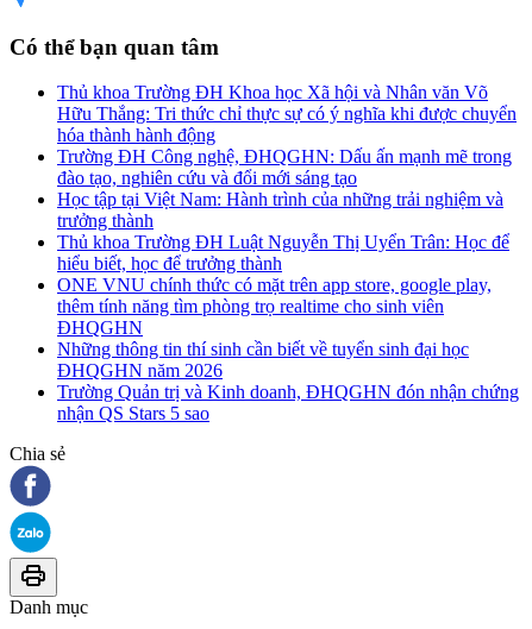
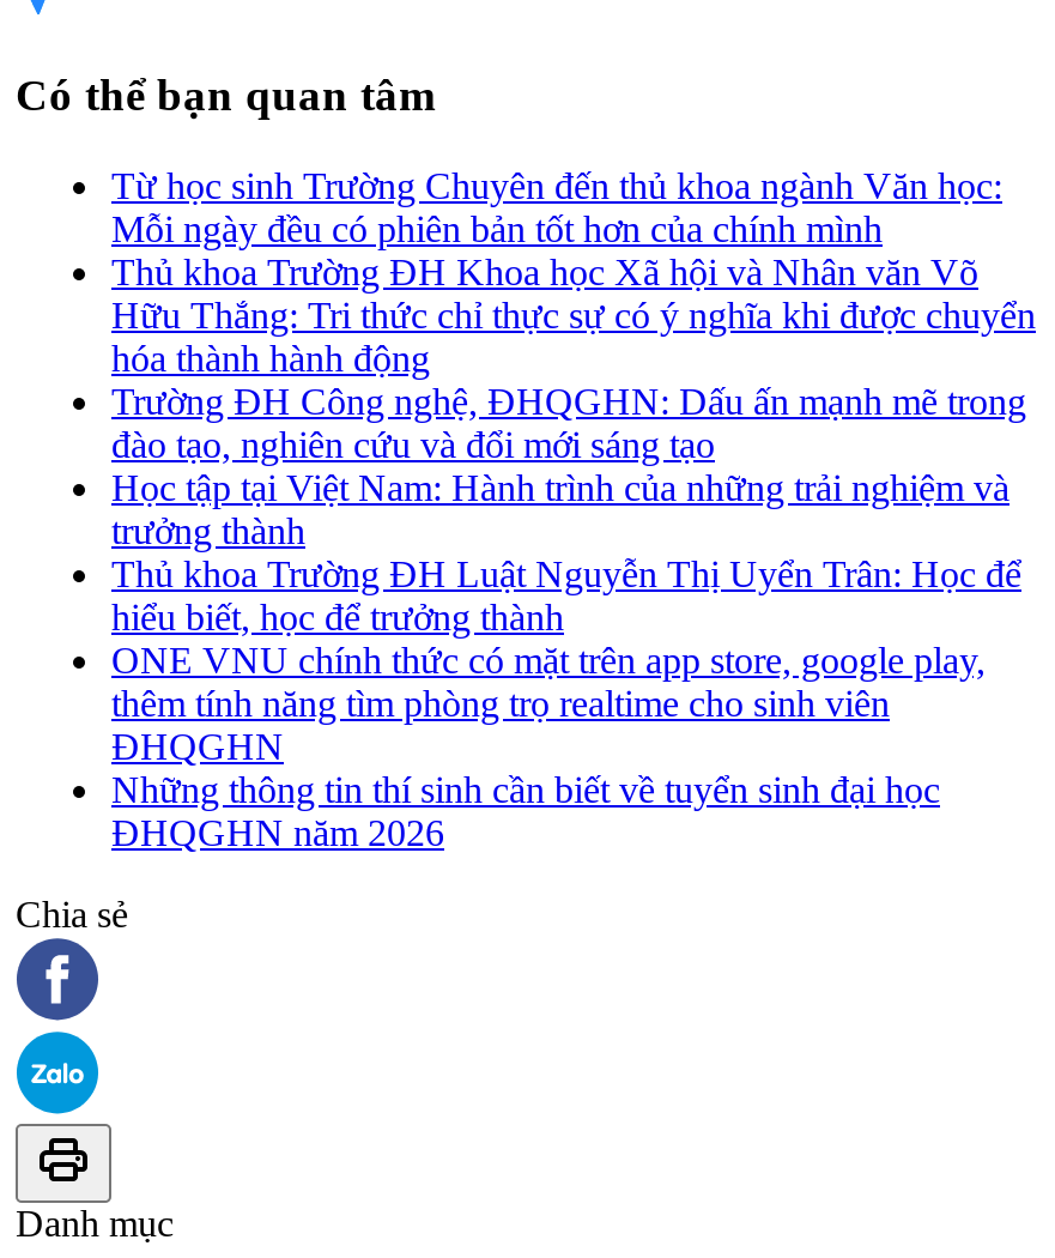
none -> [111,166,1002,250] Từ học sinh Trường Chuyên đến thủ khoa ngành Văn học: | Mỗi ngày đều có phiên bản tốt hơn của chính mình
moved [57,82,517,381] -> [111,252,1036,854]: Thủ khoa Trường ĐH Khoa học Xã hội và Nhân văn Võ | Hữu Thắng: Tri thức chỉ thực sự có ý nghĩa khi được chuyển | hóa thành hành động | ... | Những thông tin thí sinh cần biết về tuyển sinh đại học | ĐHQGHN năm 2026
[57,382,519,424] Trường Quản trị và Kinh doanh, ĐHQGHN đón nhận chứng | nhận QS Stars 5 sao -> none

